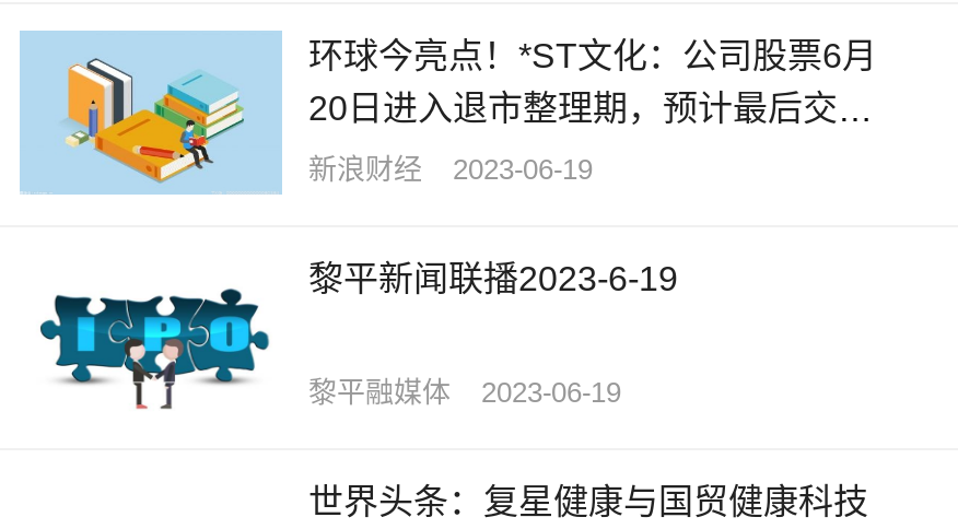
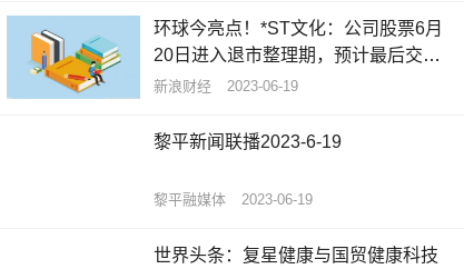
[37,286,271,411] [image] -> none

